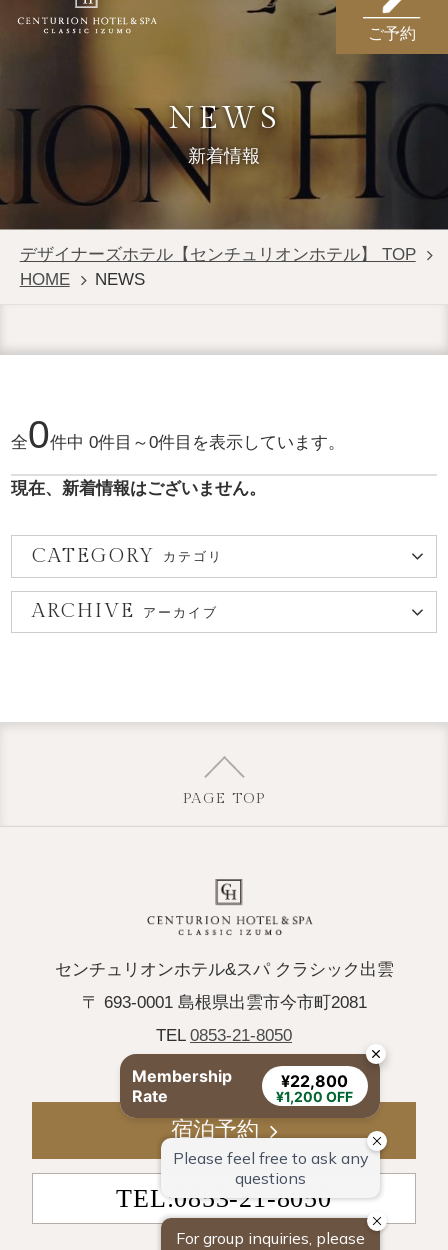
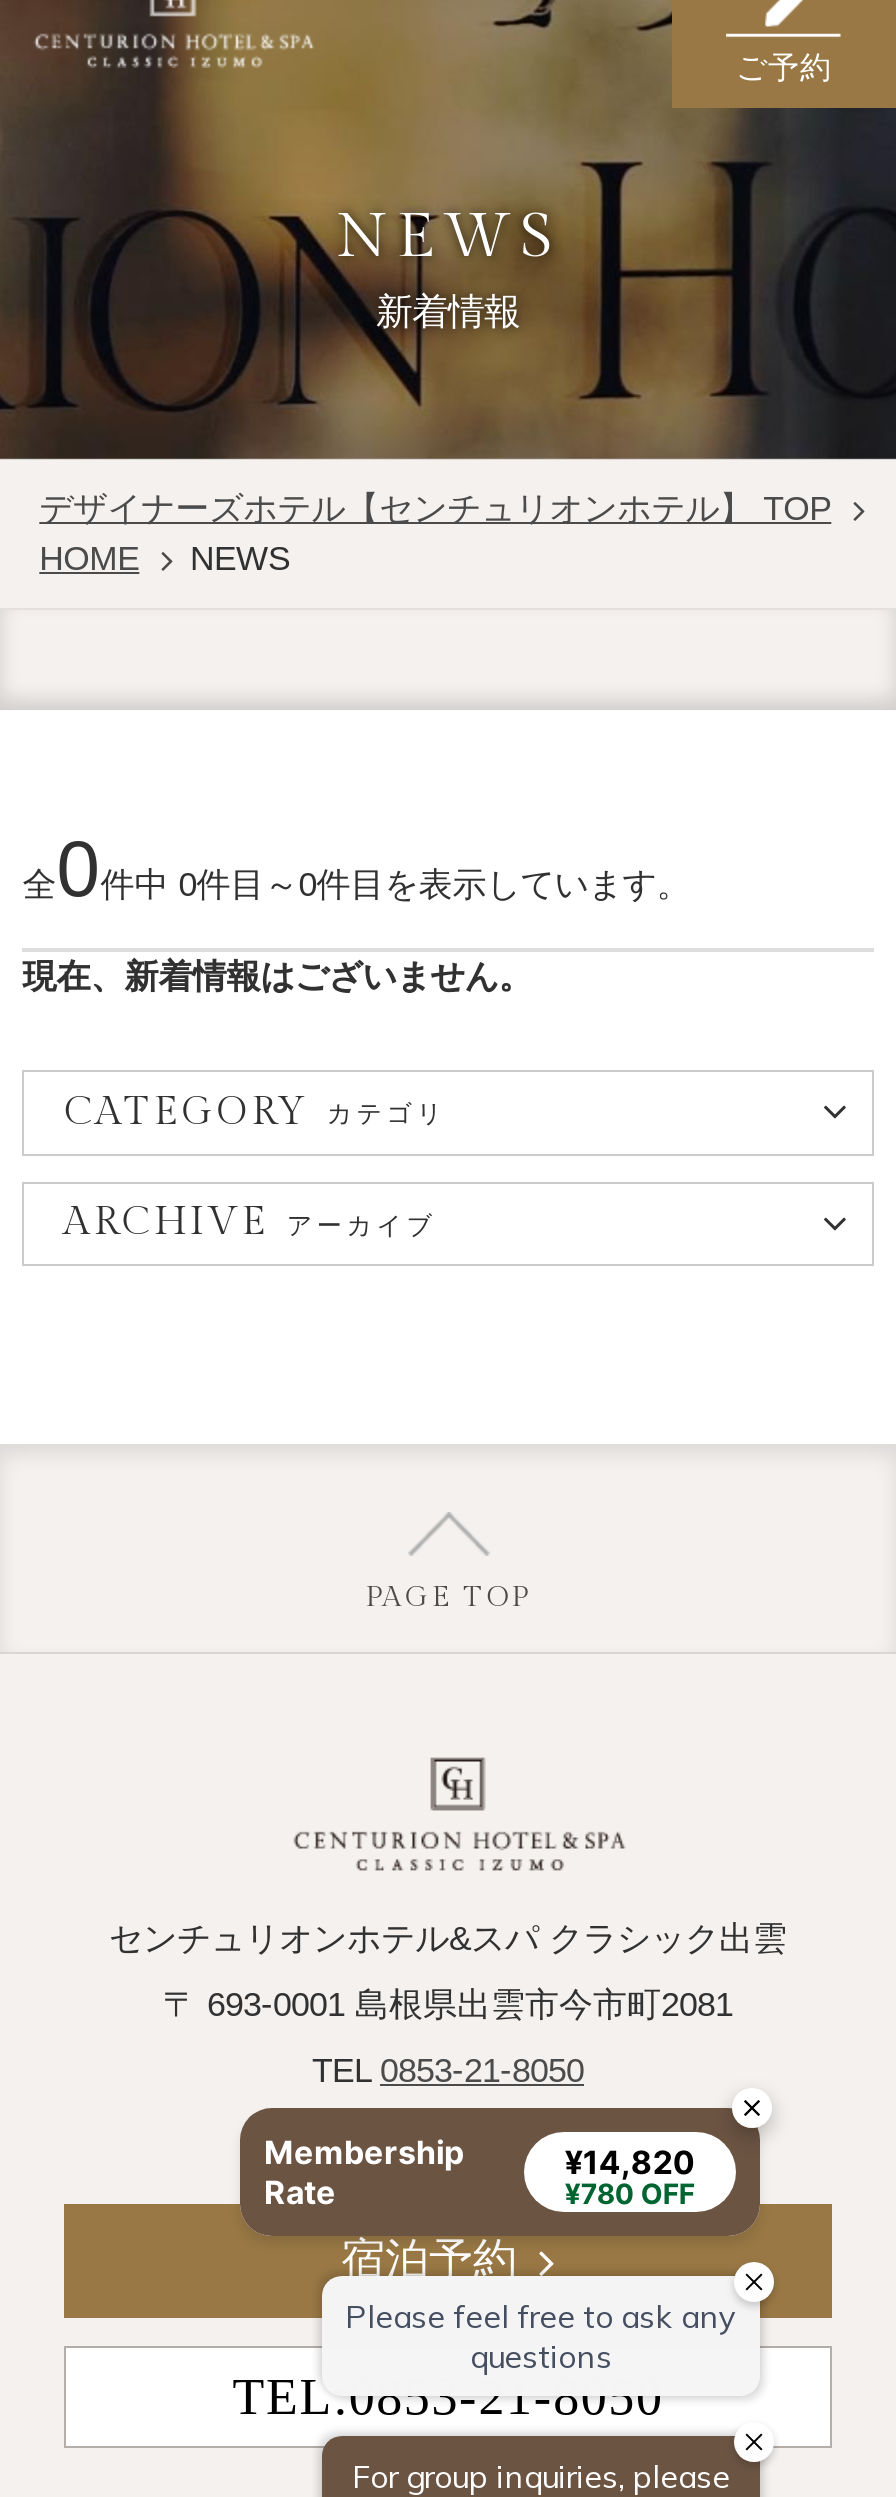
[281,1071,348,1091] ¥22,800 -> [565,2142,695,2182] ¥14,820
[276,1088,353,1105] ¥1,200 OFF -> [565,2176,695,2210] ¥780 OFF

